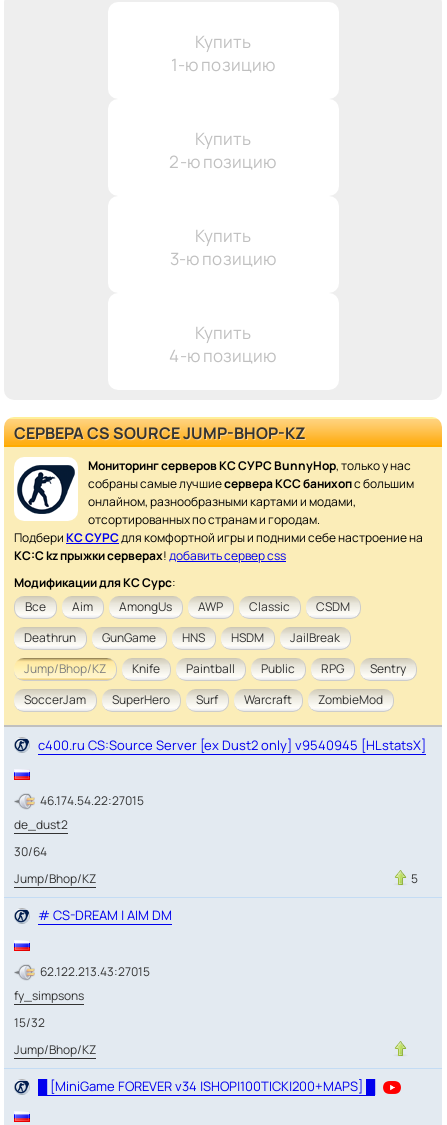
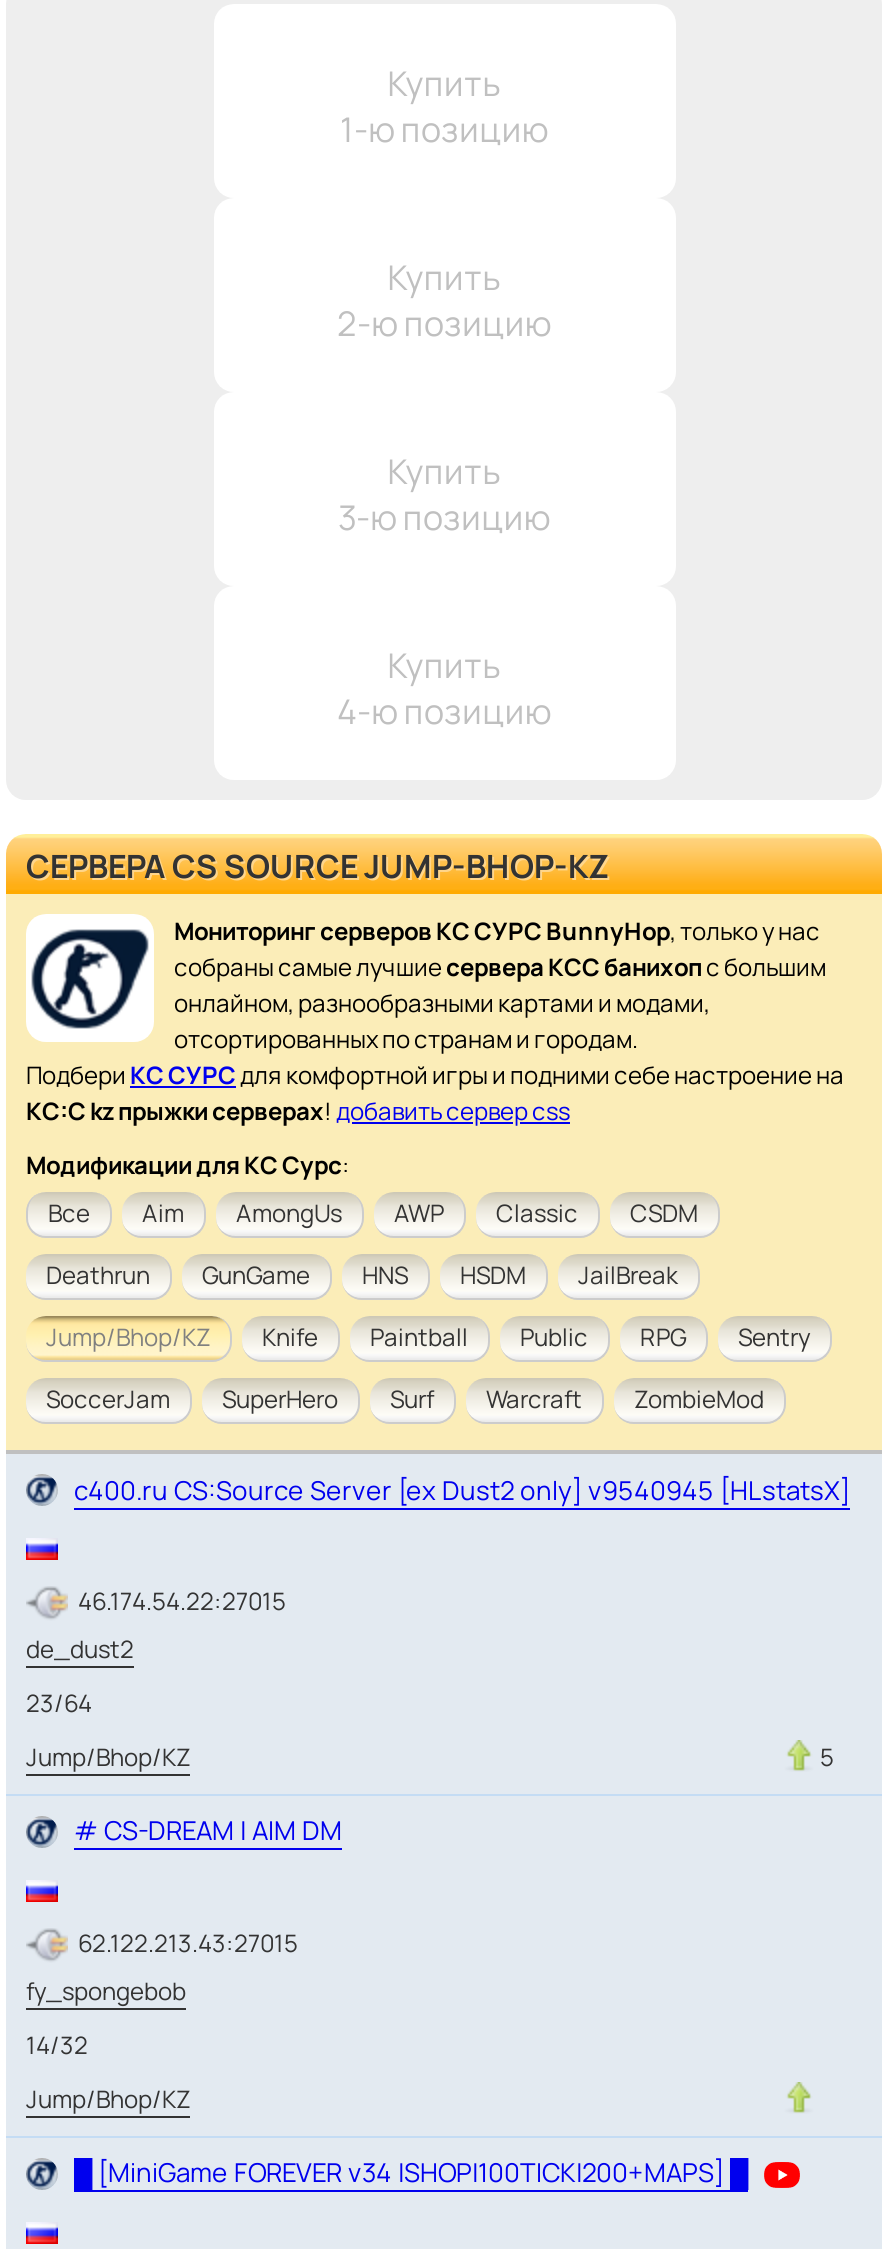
[14,843,47,860] 30/64 -> [26,1686,92,1720] 23/64
[14,986,84,1003] fy_simpsons -> [26,1973,186,2007] fy_spongebob
[14,1013,45,1030] 15/32 -> [26,2027,88,2061] 14/32

